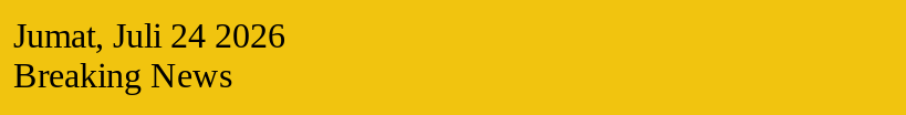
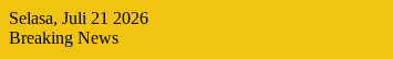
[13,17,285,54] Jumat, Juli 24 2026 -> [9,9,148,27] Selasa, Juli 21 2026

